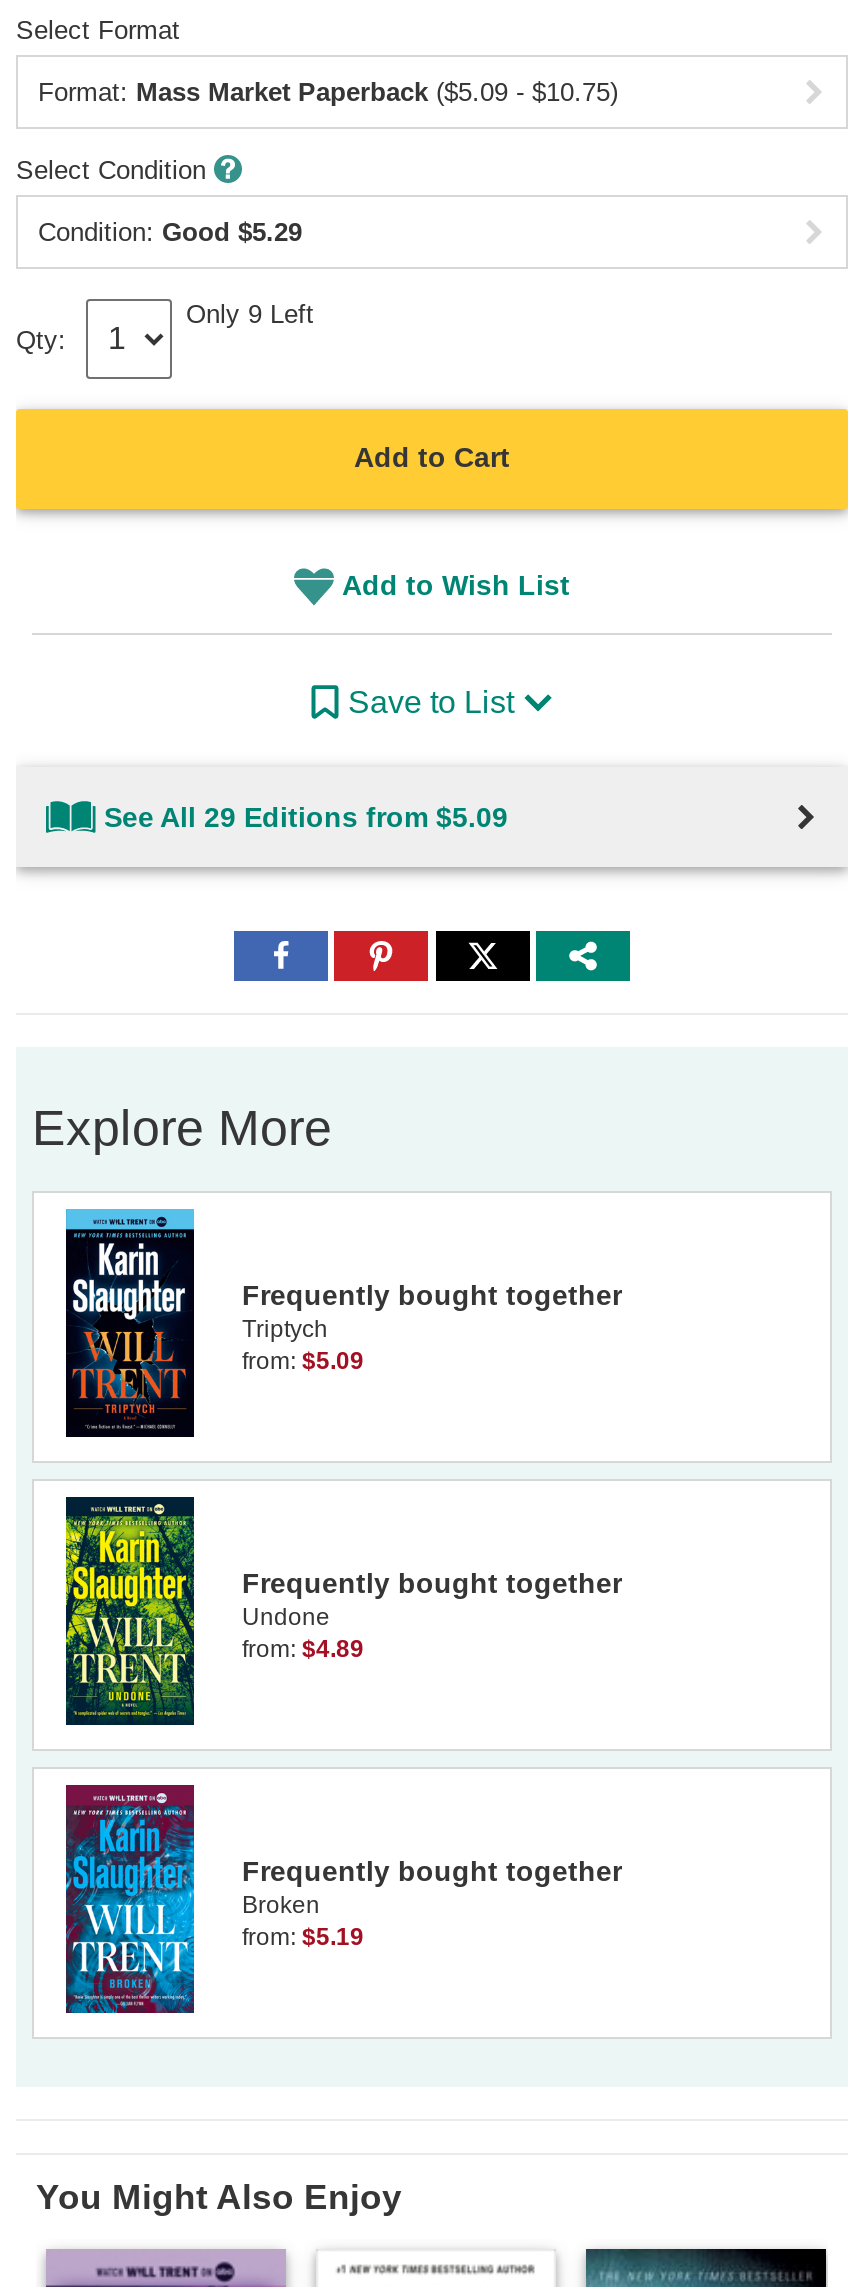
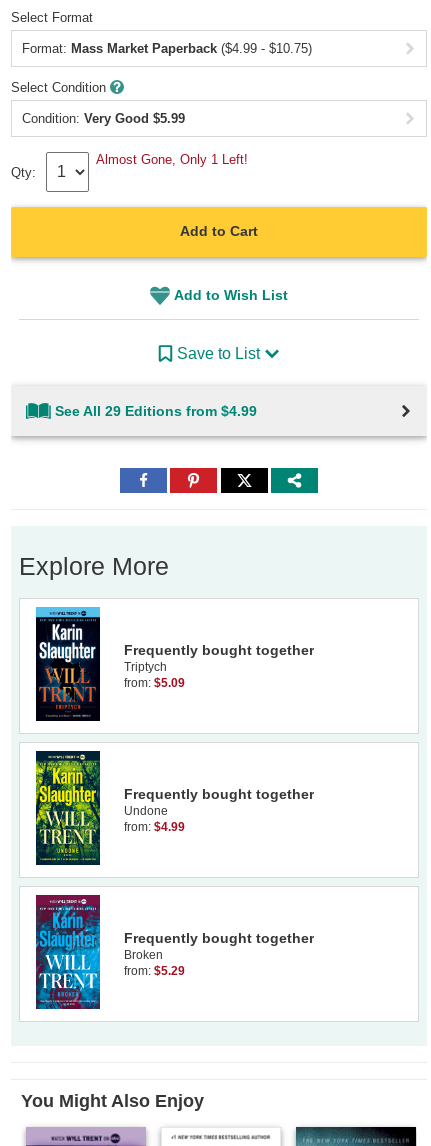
[38,77,618,107] Format: Mass Market Paperback ($5.09 - $10.75) -> [22,41,312,56] Format: Mass Market Paperback ($4.99 - $10.75)
[38,217,302,247] Condition: Good $5.29 -> [22,111,185,126] Condition: Very Good $5.99
[186,299,314,329] Only 9 Left -> [96,152,248,167] Almost Gone, Only 1 Left!
[104,800,508,832] See All 29 Editions from $5.09 -> [55,403,257,419] See All 29 Editions from $4.99
[242,1635,364,1663] from: $4.89 -> [124,820,185,834] from: $4.99
[242,1923,364,1951] from: $5.19 -> [124,964,185,978] from: $5.29

